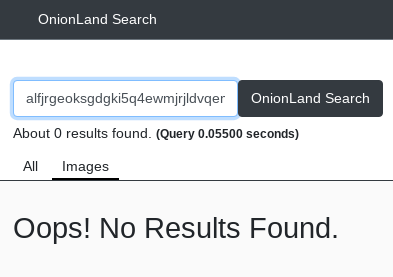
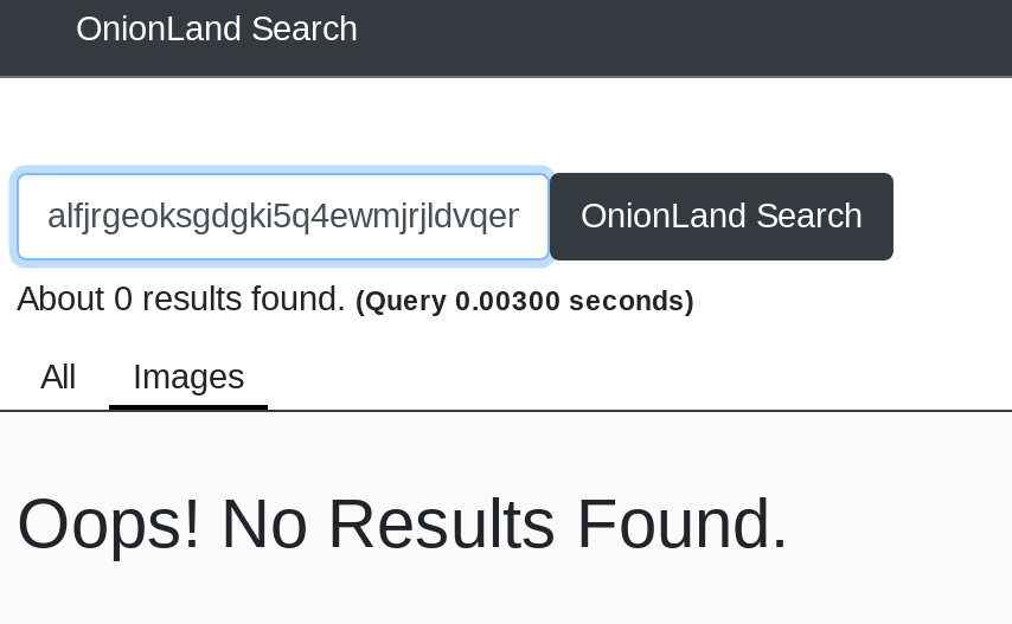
[13,125,299,141] About 0 results found. (Query 0.05500 seconds) -> [17,279,694,317] About 0 results found. (Query 0.00300 seconds)

